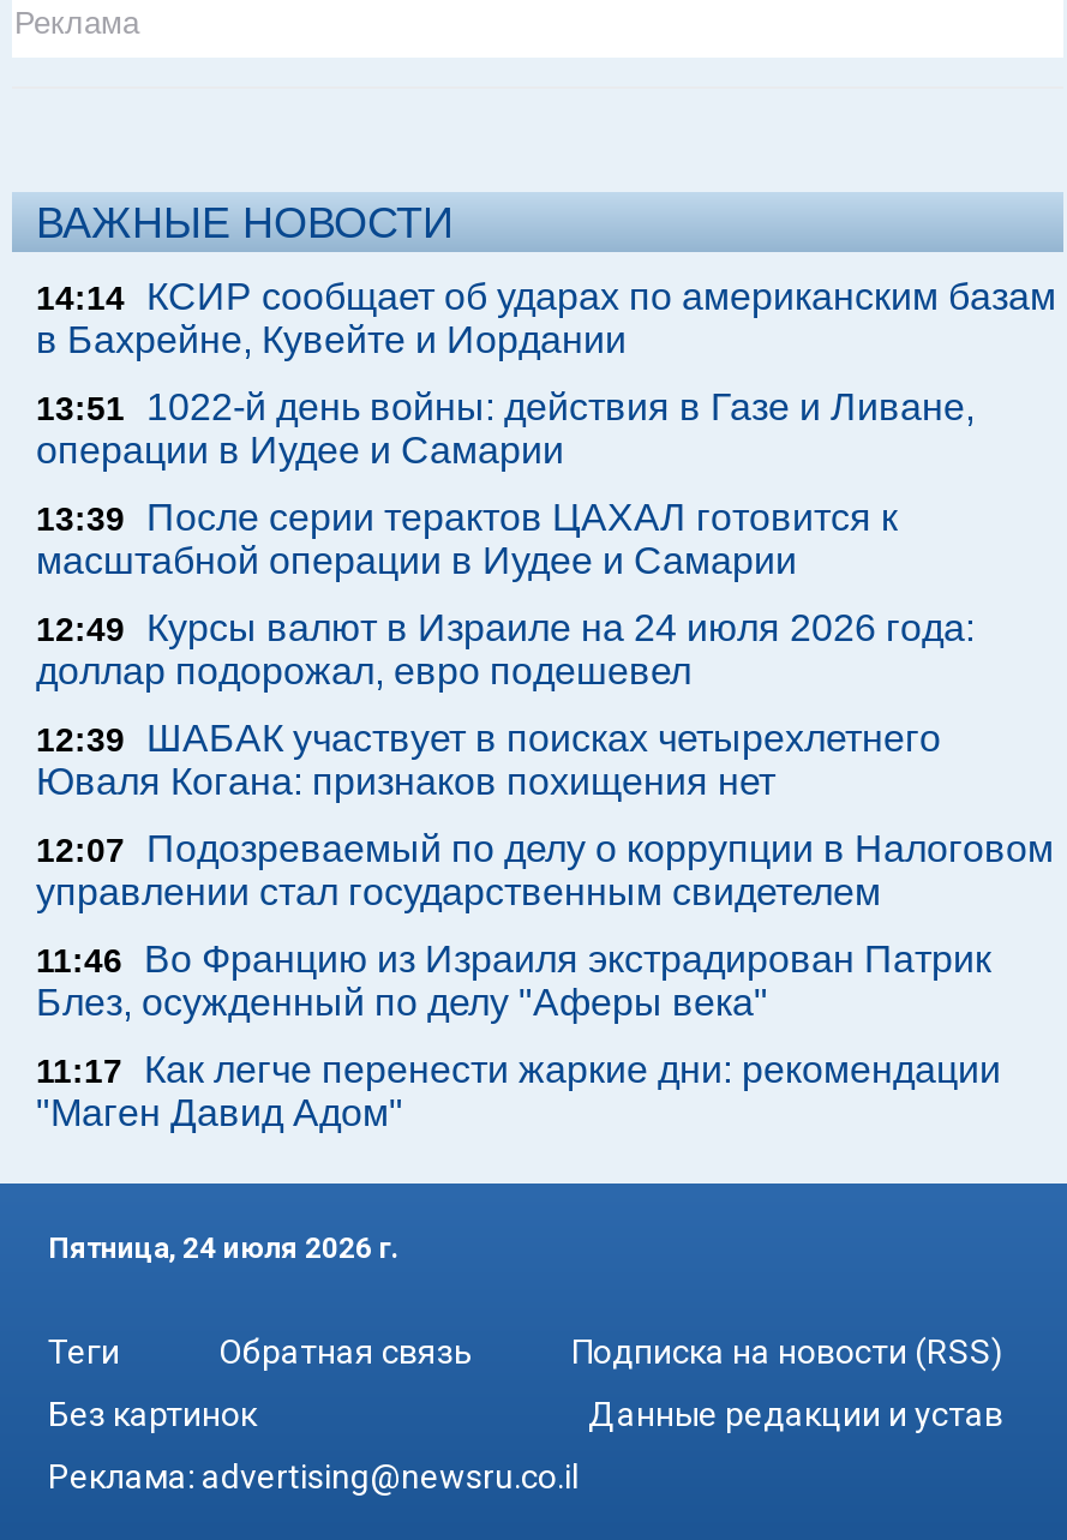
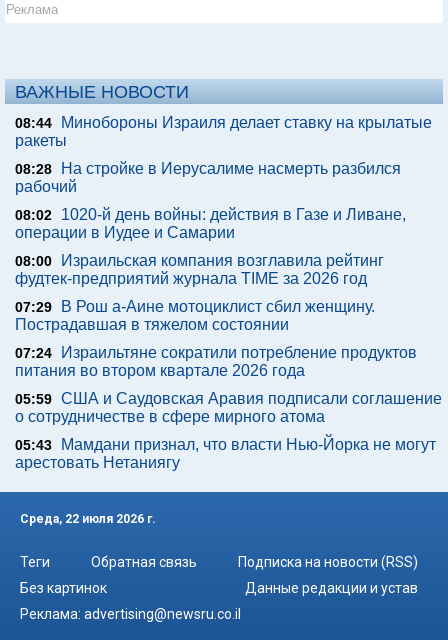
[36,277,1056,428] 14:14 КСИР сообщает об ударах по американским базам | в Бахрейне, Кувейте и Иордании | 13:51 1022-й день войны: действия в Газе и Ливане, -> [15,114,432,223] 08:44 Минобороны Израиля делает ставку на крылатые | ракеты | 08:28 На стройке в Иерусалиме насмерть разбился | рабочий | 08:02 1020-й день войны: действия в Газе и Ливане,
moved [36,431,564,471] -> [15,224,235,241]: операции в Иудее и Самарии
[36,498,1054,1266] 13:39 После серии терактов ЦАХАЛ готовится к | масштабной операции в Иудее и Самарии | 12:49 Курсы валют в Израиле на 24 июля 2026 года: | доллар подорожал, евро подешевел | 12:39 ШАБАК участвует в поисках четырехлетнего | Юваля Когана: признаков похищения нет | 12:07 Подозреваемый по делу о коррупции в Налоговом | управлении стал государственным свидетелем | 11:46 Во Францию из Израиля экстрадирован Патрик | Блез, осужденный по делу "Аферы века" | 11:17 Как легче перенести жаркие дни: рекомендации | "Маген Давид Адом" | Пятница, 24 июля 2026 г. -> [15,252,442,526] 08:00 Израильская компания возглавила рейтинг | фудтек-предприятий журнала TIME за 2026 год | 07:29 В Рош а-Аине мотоциклист сбил женщину. | Пострадавшая в тяжелом состоянии | 07:24 Израильтяне сократили потребление продуктов | питания во втором квартале 2026 года | 05:59 США и Саудовская Аравия подписали соглашение | о сотрудничестве в сфере мирного атома | 05:43 Мамдани признал, что власти Нью-Йорка не могут | арестовать Нетаниягу | Среда, 22 июля 2026 г.

